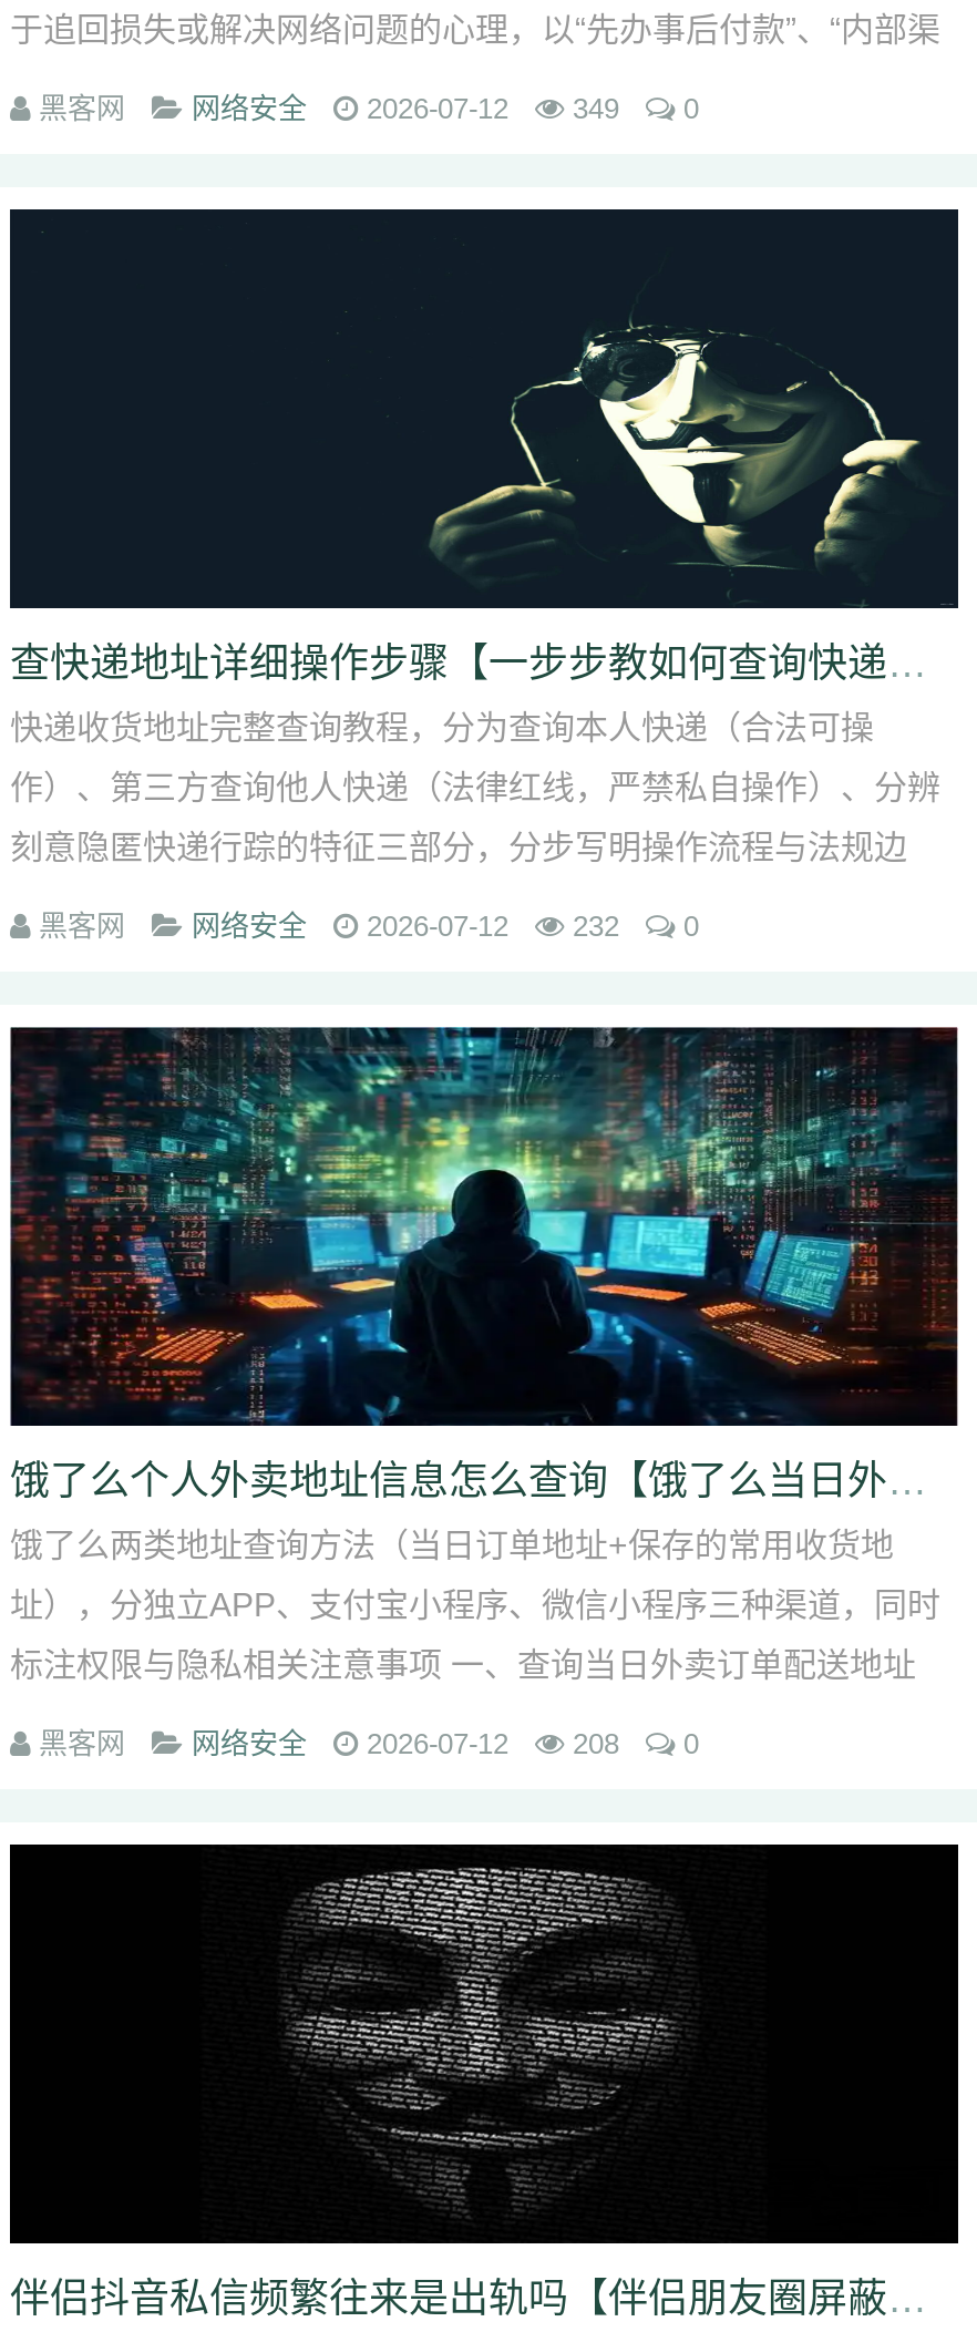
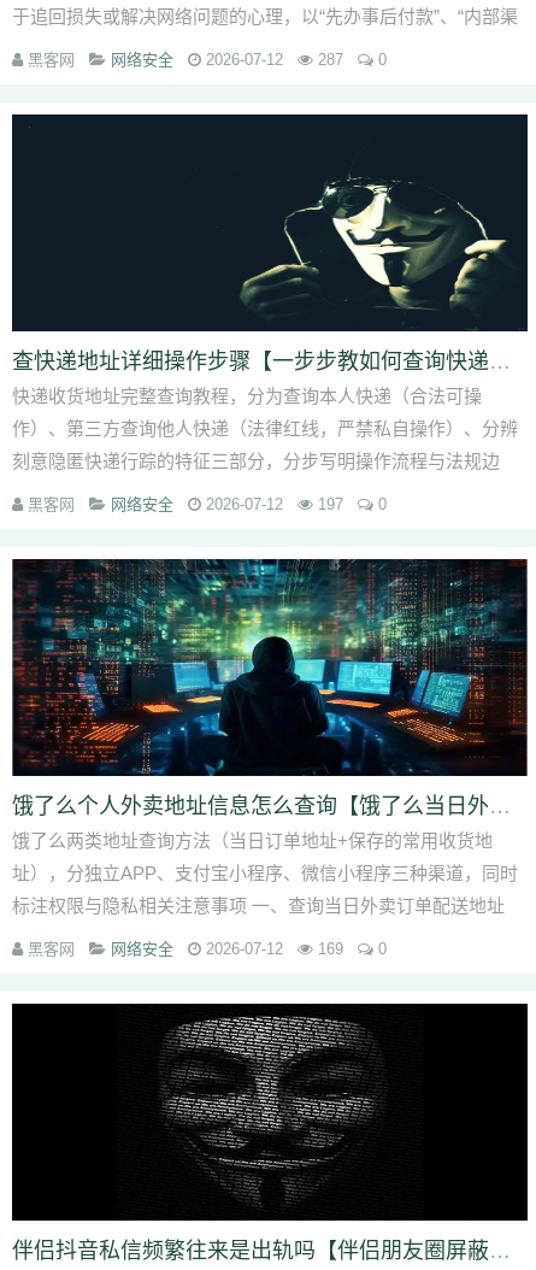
[573,92,619,125] 349 -> [318,51,343,69] 287
[573,910,619,943] 232 -> [318,495,343,513] 197
[573,1727,619,1761] 208 -> [318,940,343,958] 169

